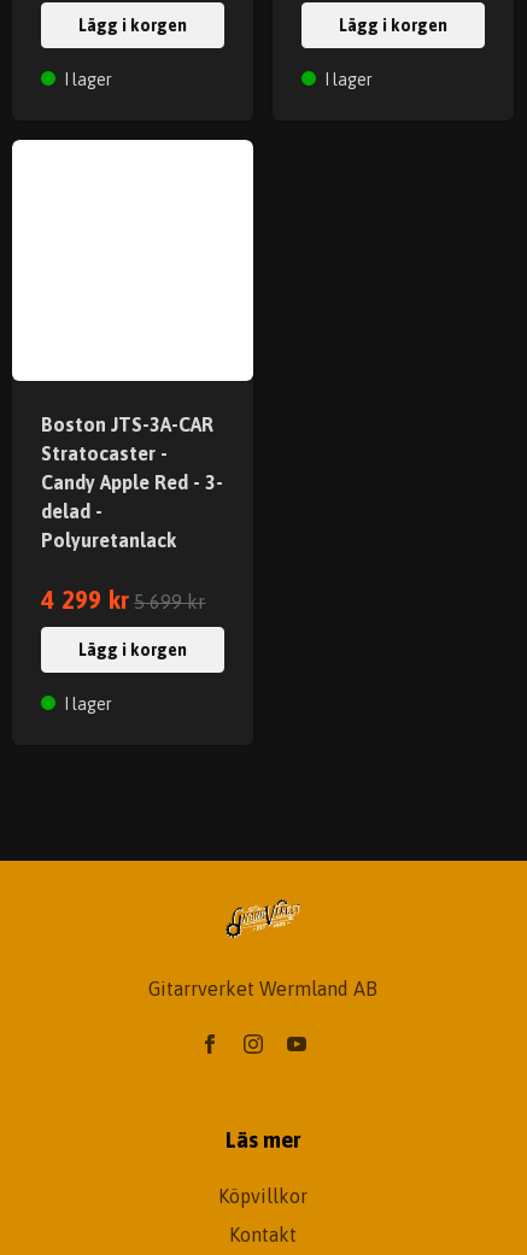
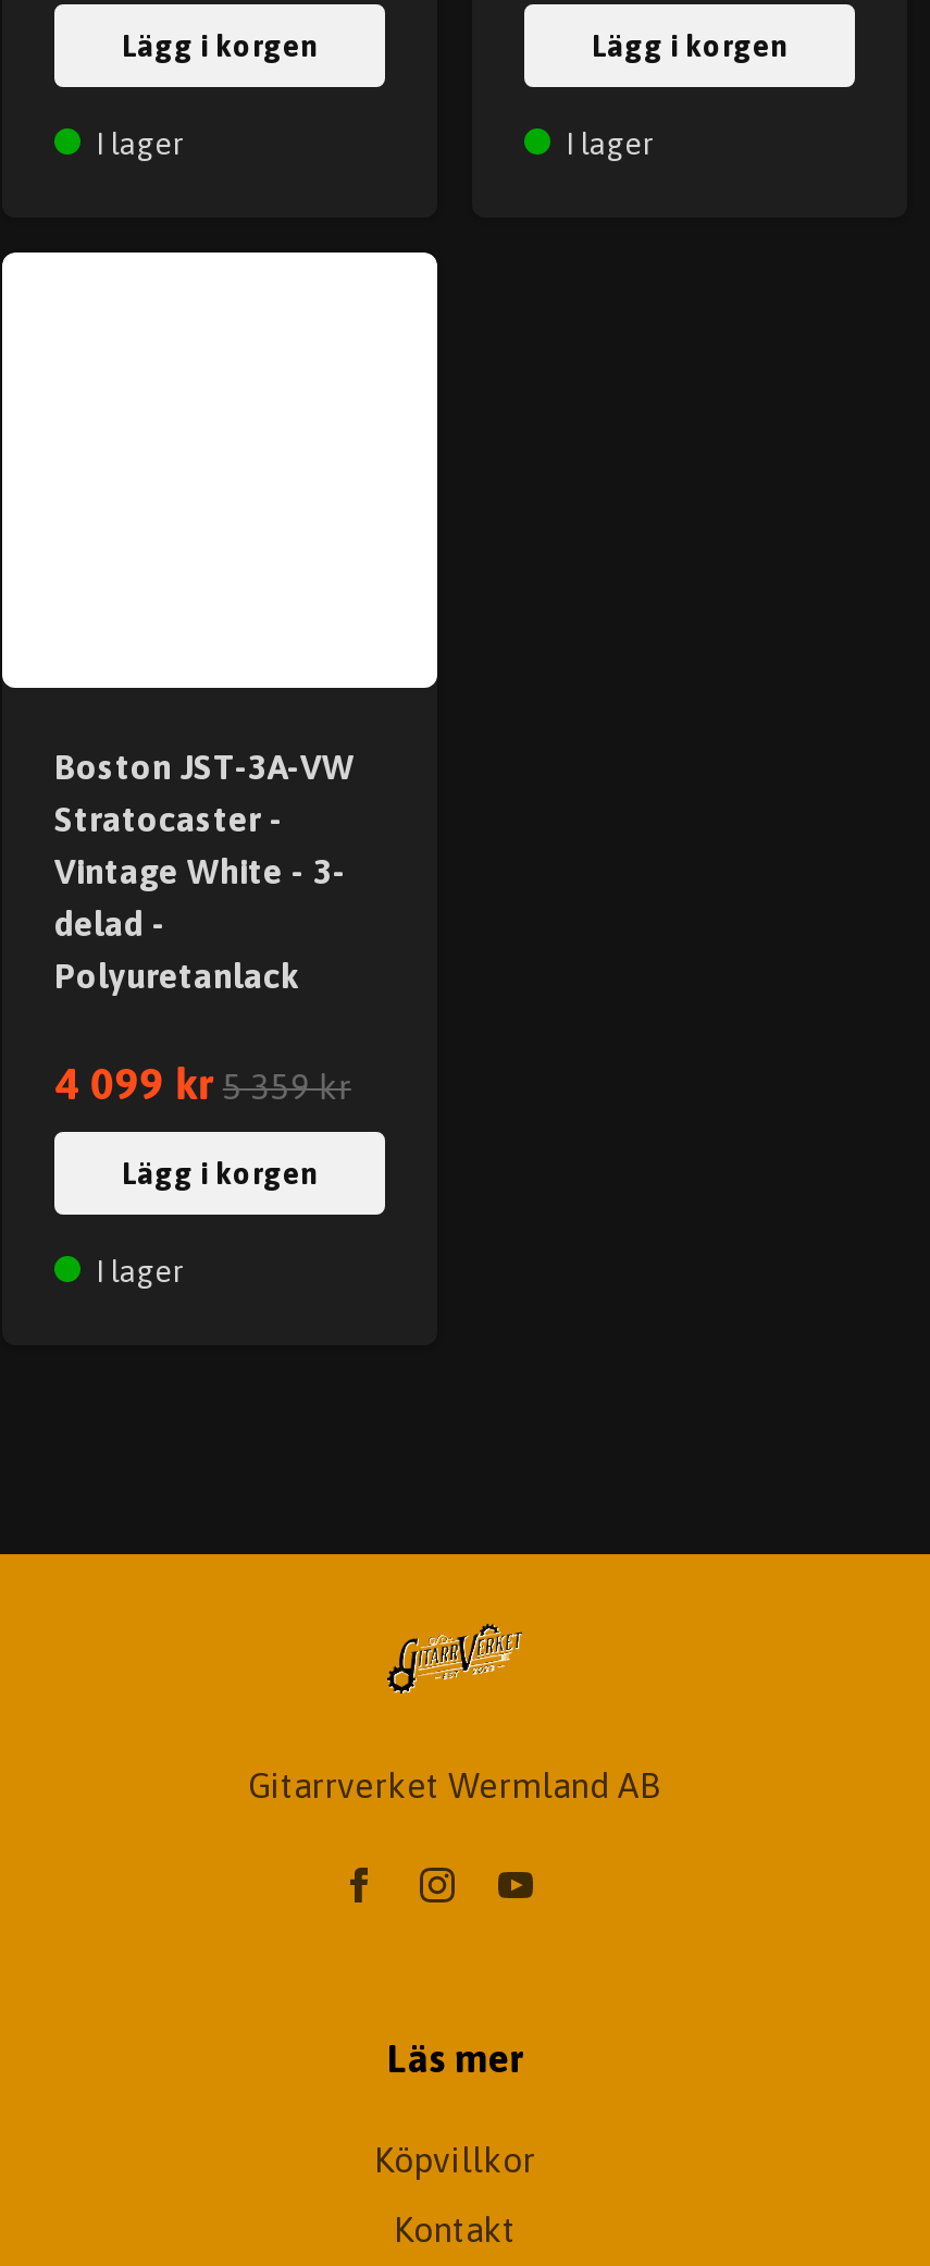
[41,414,213,435] Boston JTS-3A-CAR -> [54,747,355,786] Boston JST-3A-VW
[41,471,223,493] Candy Apple Red - 3- -> [54,851,346,890] Vintage White - 3-
[41,586,205,614] 4 299 kr 5 699 kr -> [54,1058,351,1108] 4 099 kr 5 359 kr

